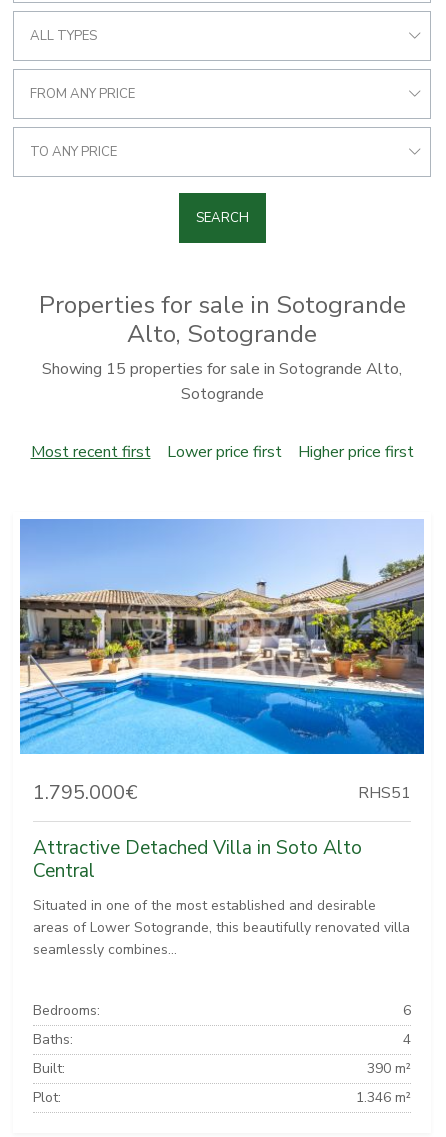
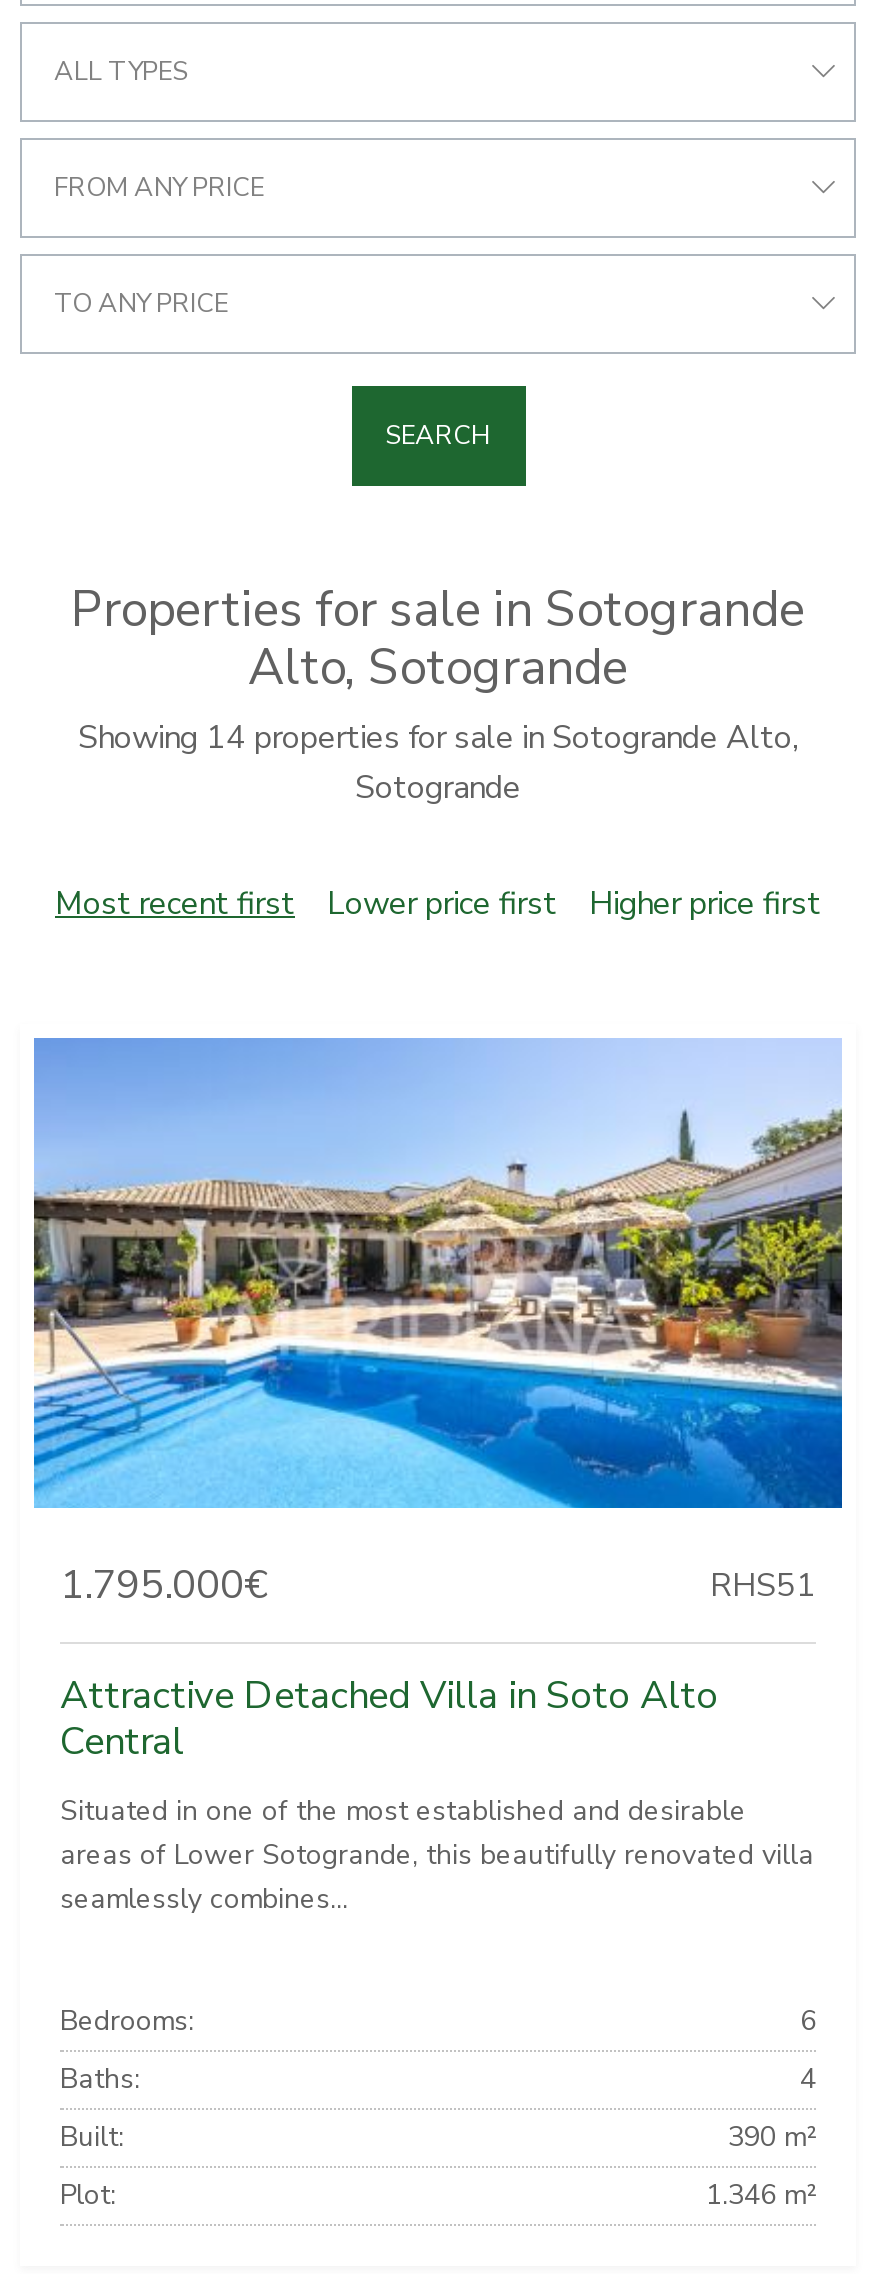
[42,358,402,380] Showing 15 properties for sale in Sotogrande Alto, -> [78,716,798,760] Showing 14 properties for sale in Sotogrande Alto,

